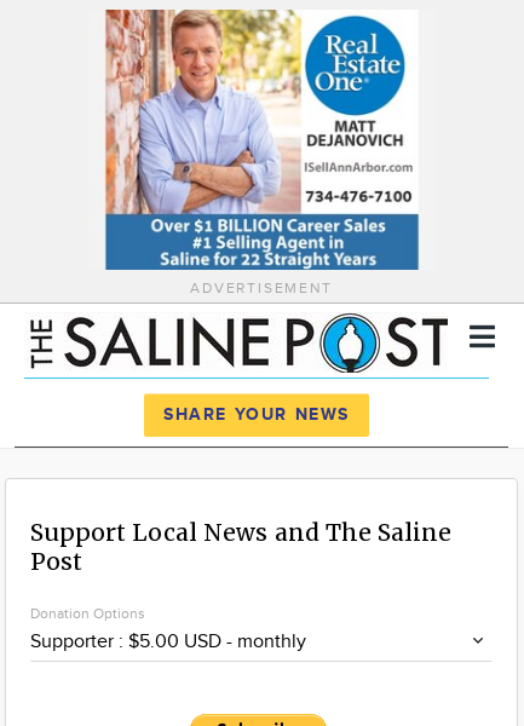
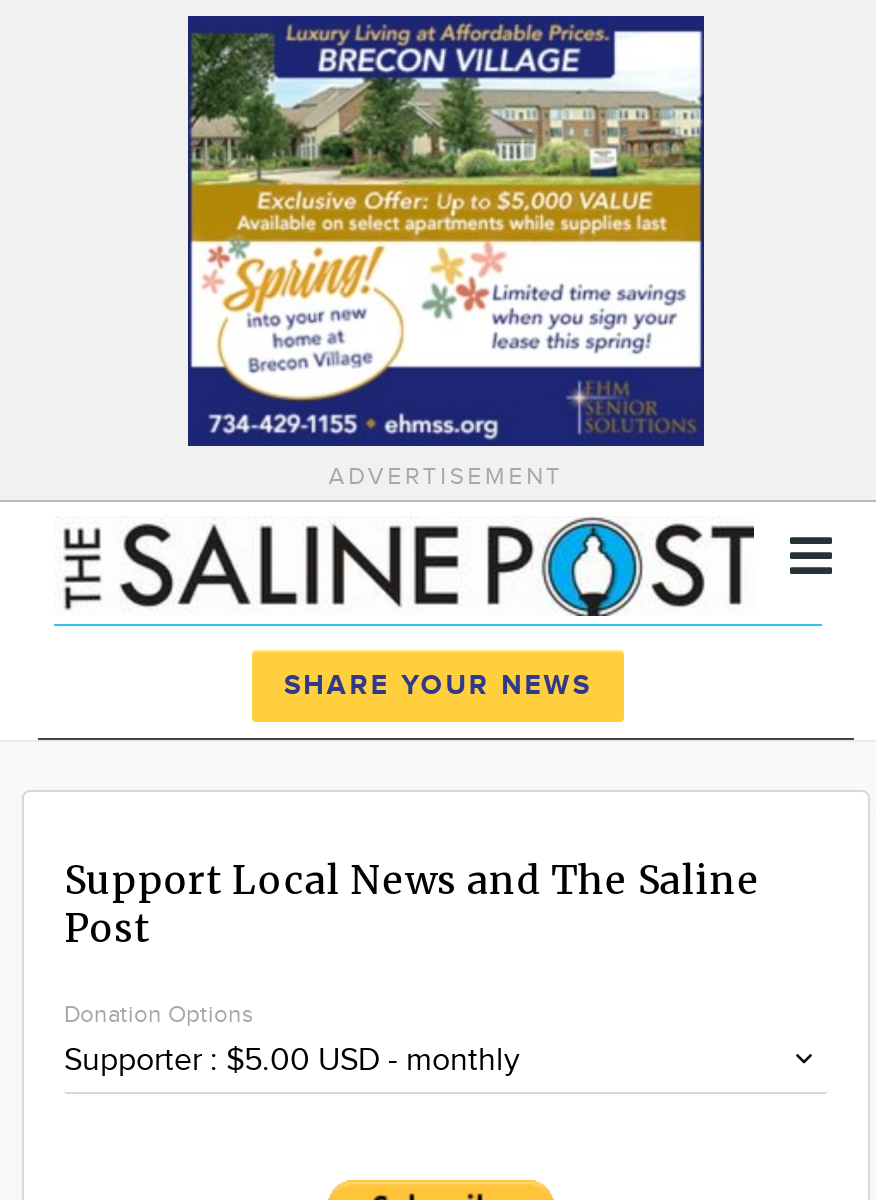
[104,8,420,271] [image] -> [186,14,706,446] [image]

